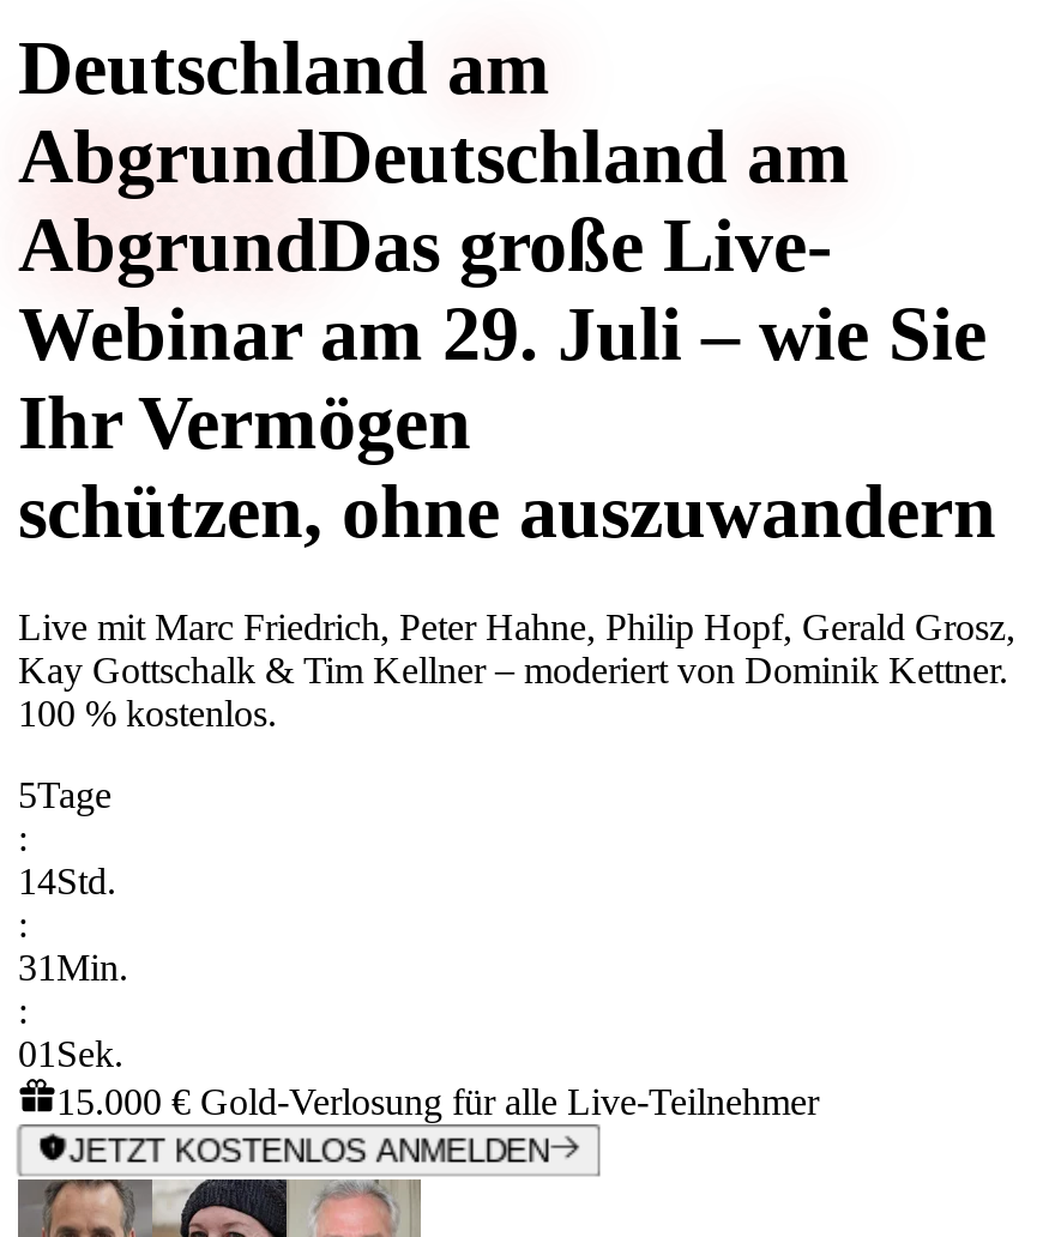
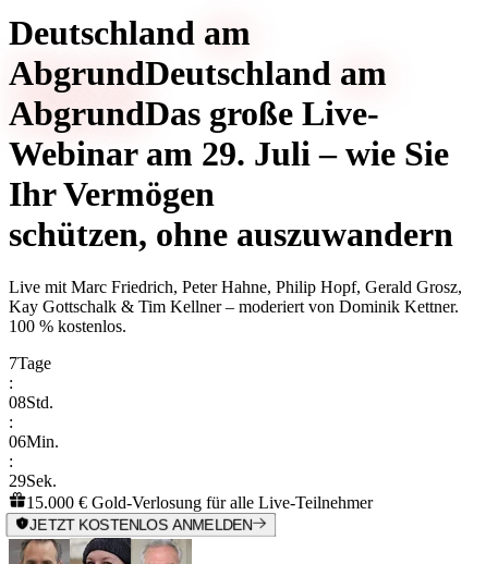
[18,776,111,816] 5Tage -> [9,354,51,373] 7Tage
[18,862,116,903] 14Std. -> [9,394,53,412] 08Std.
[18,948,128,989] 31Min. -> [9,433,59,451] 06Min.
[18,1034,123,1075] 01Sek. -> [9,472,57,491] 29Sek.

